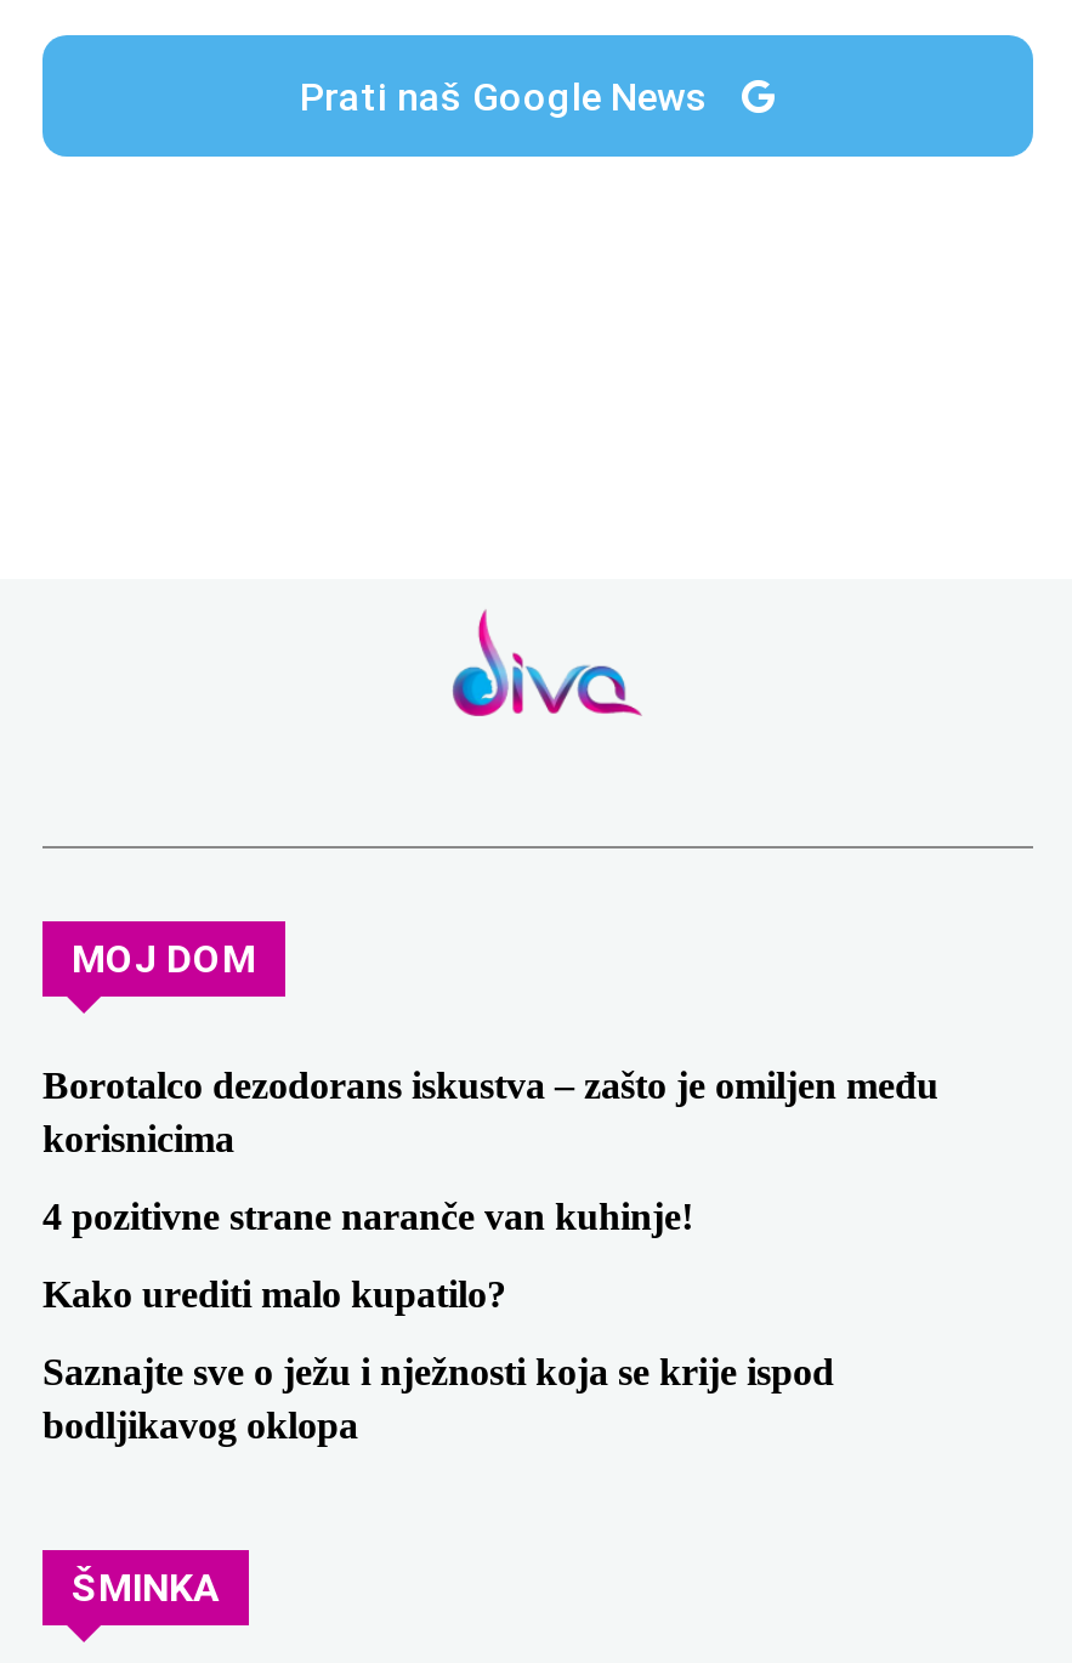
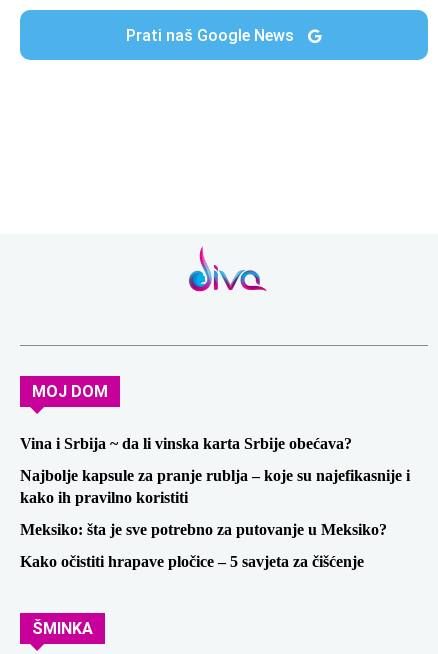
[42,1063,938,1158] Borotalco dezodorans iskustva – zašto je omiljen među | korisnicima -> [20,434,352,451] Vina i Srbija ~ da li vinska karta Srbije obećava?
[42,1194,693,1236] 4 pozitivne strane naranče van kuhinje! -> [20,466,410,505] Najbolje kapsule za pranje rublja – koje su najefikasnije i | kako ih pravilno koristiti
[42,1272,506,1313] Kako urediti malo kupatilo? -> [20,520,387,537] Meksiko: šta je sve potrebno za putovanje u Meksiko?
[42,1350,834,1445] Saznajte sve o ježu i nježnosti koja se krije ispod | bodljikavog oklopa -> [20,552,364,569] Kako očistiti hrapave pločice – 5 savjeta za čišćenje

